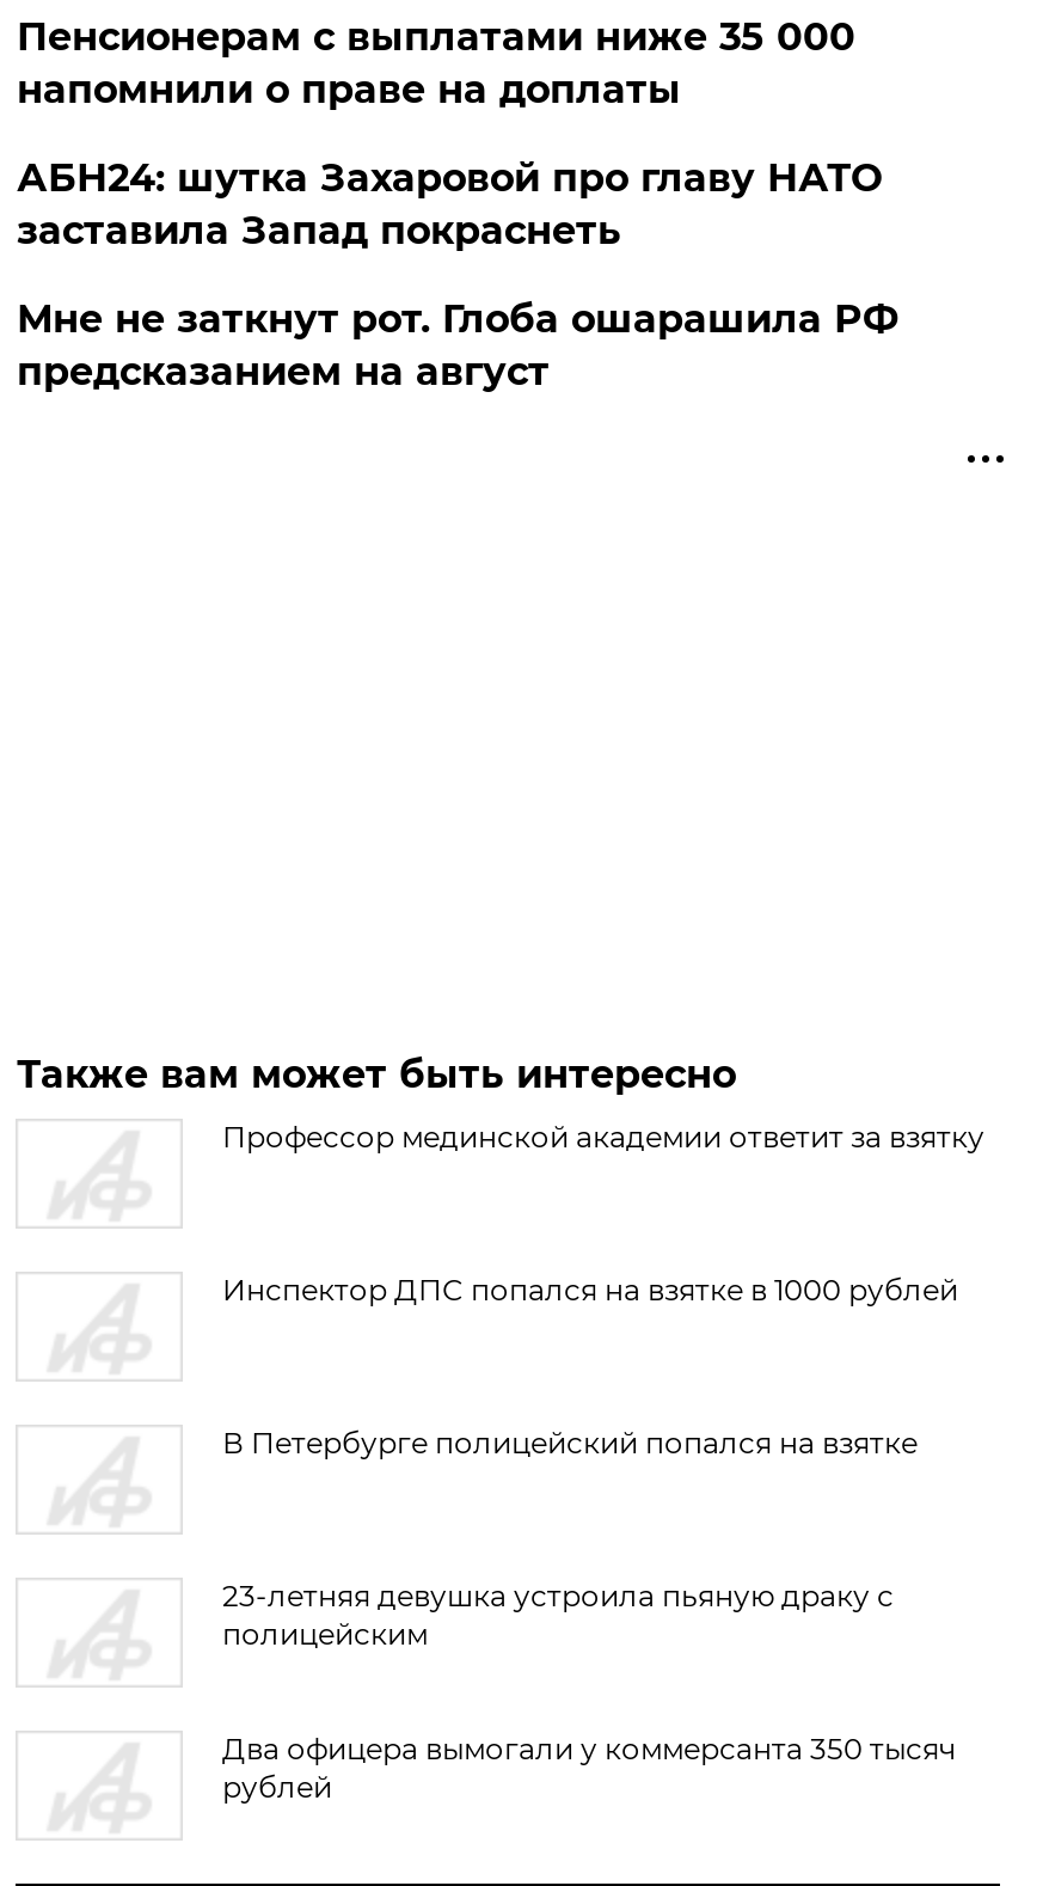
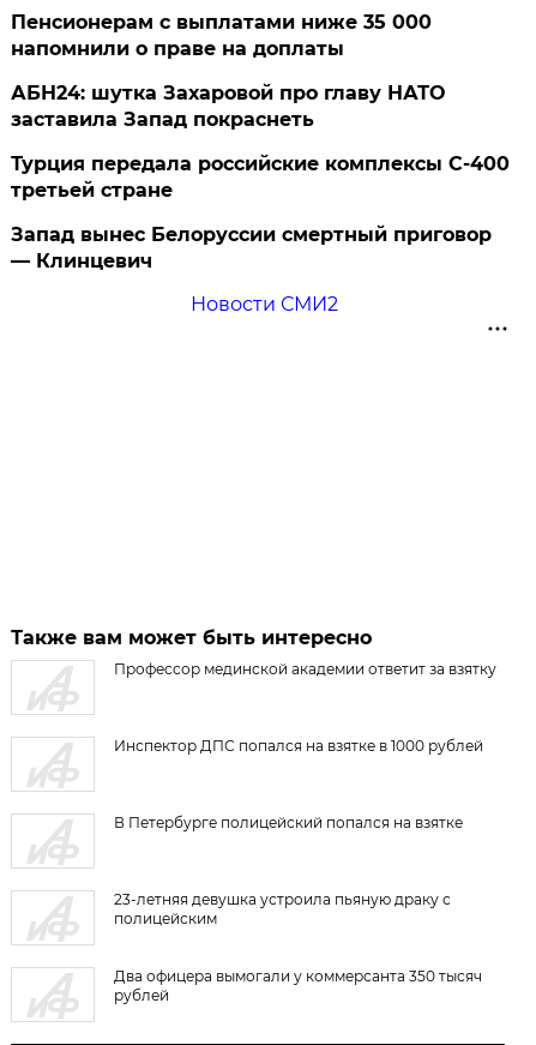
[16,296,898,394] Мне не заткнут рот. Глоба ошарашила РФ | предсказанием на август -> [11,152,510,316] Турция передала российские комплексы С-400 | третьей стране | Запад вынес Белоруссии смертный приговор | — Клинцевич | Новости СМИ2

